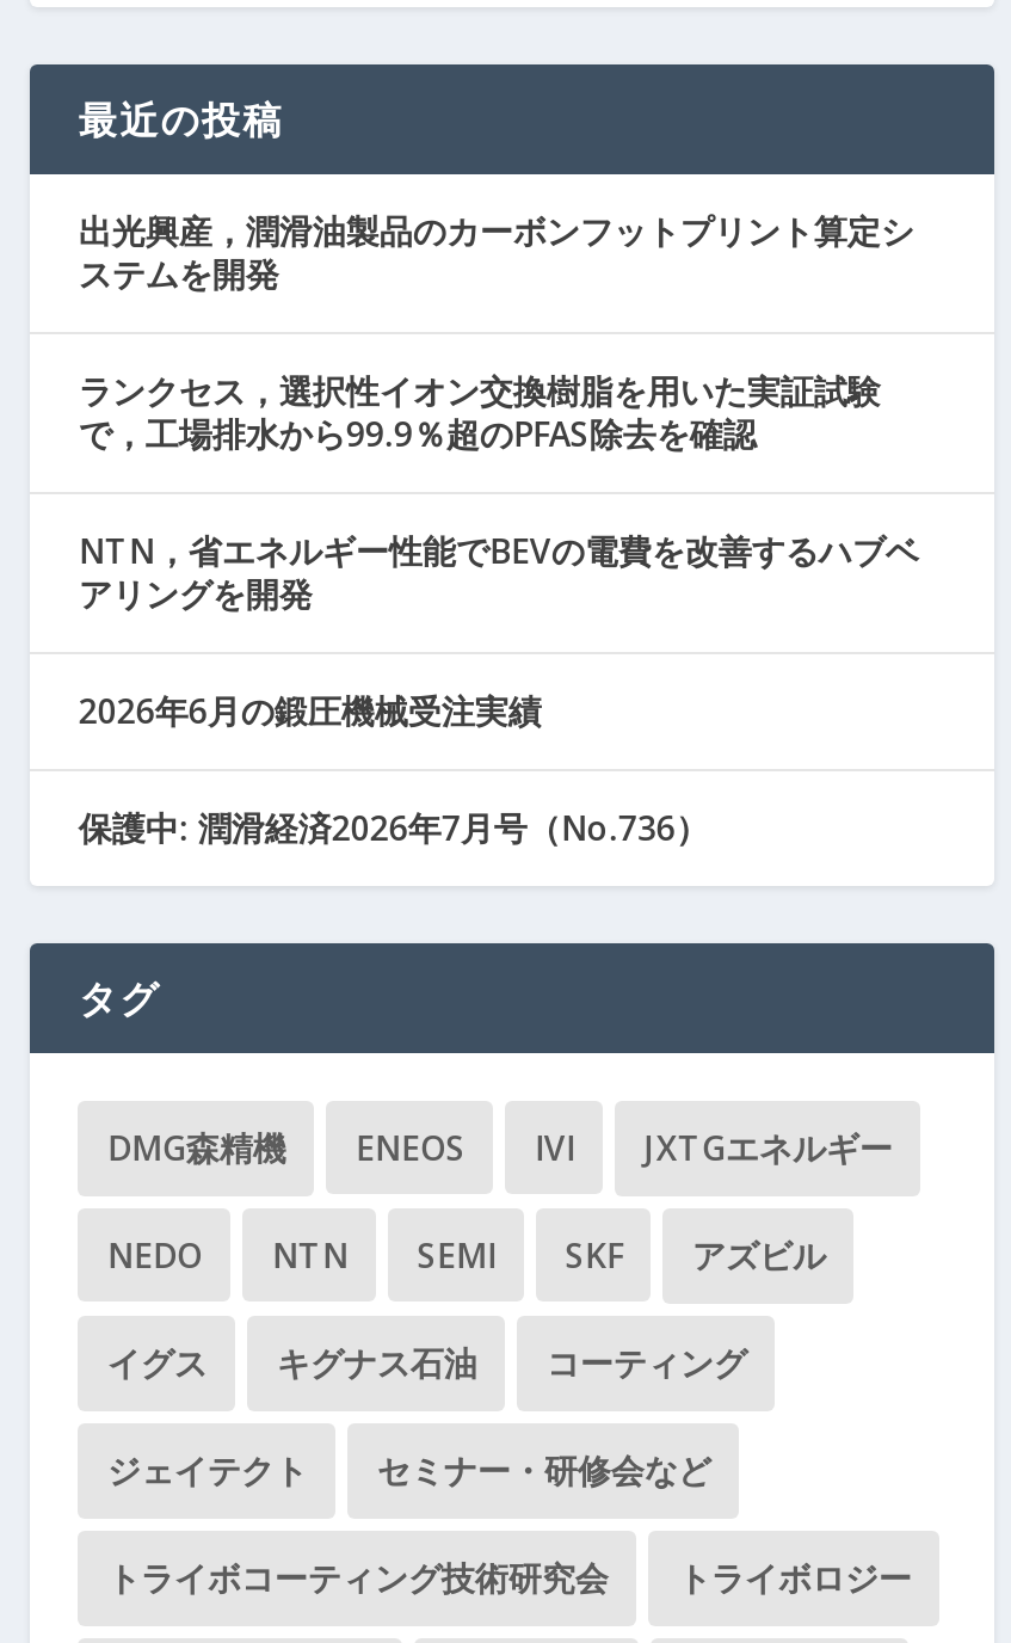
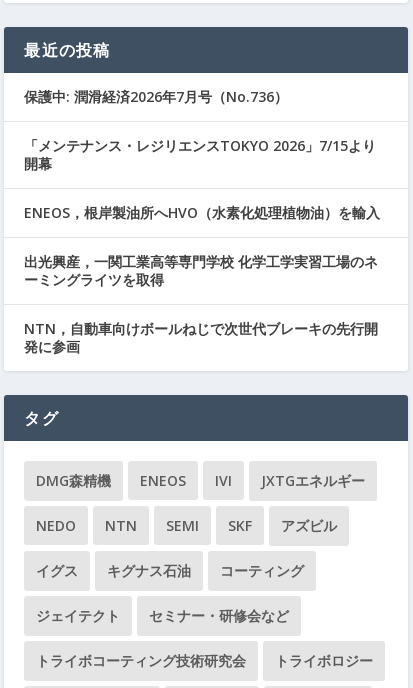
[79,207,919,732] 出光興産，潤滑油製品のカーボンフットプリント算定シ | ステムを開発 | ランクセス，選択性イオン交換樹脂を用いた実証試験 | で，工場排水から99.9％超のPFAS除去を確認 | NTN，省エネルギー性能でBEVの電費を改善するハブベ | アリングを開発 | 2026年6月の鍛圧機械受注実績 -> none
moved [79,804,709,849] -> [24,86,288,105]: 保護中: 潤滑経済2026年7月号（No.736）
none -> [24,135,380,355] 「メンテナンス・レジリエンスTOKYO 2026」7/15より | 開幕 | ENEOS，根岸製油所へHVO（水素化処理植物油）を輸入 | 出光興産，一関工業高等専門学校 化学工学実習工場のネ | ーミングライツを取得 | NTN，自動車向けボールねじで次世代ブレーキの先行開 | 発に参画

